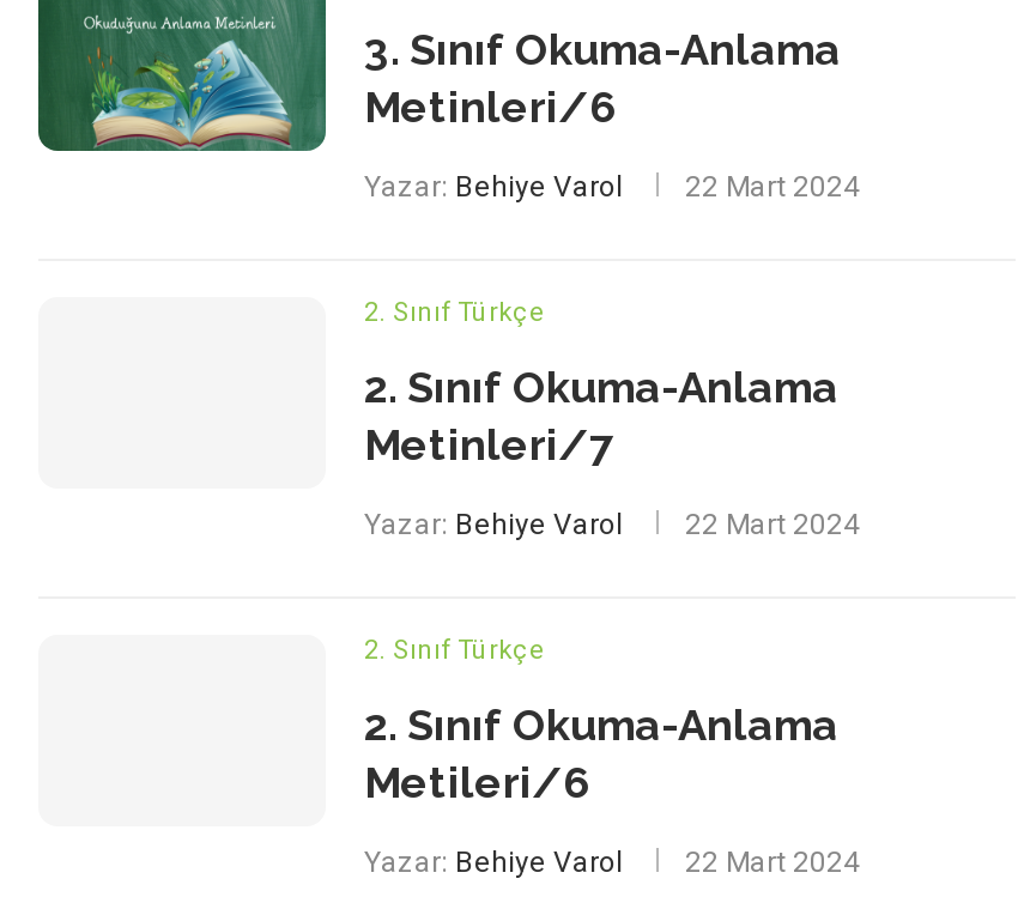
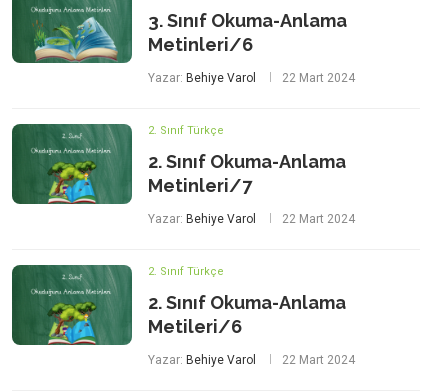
none -> [11,123,133,205] [image]
none -> [11,264,133,346] [image]

